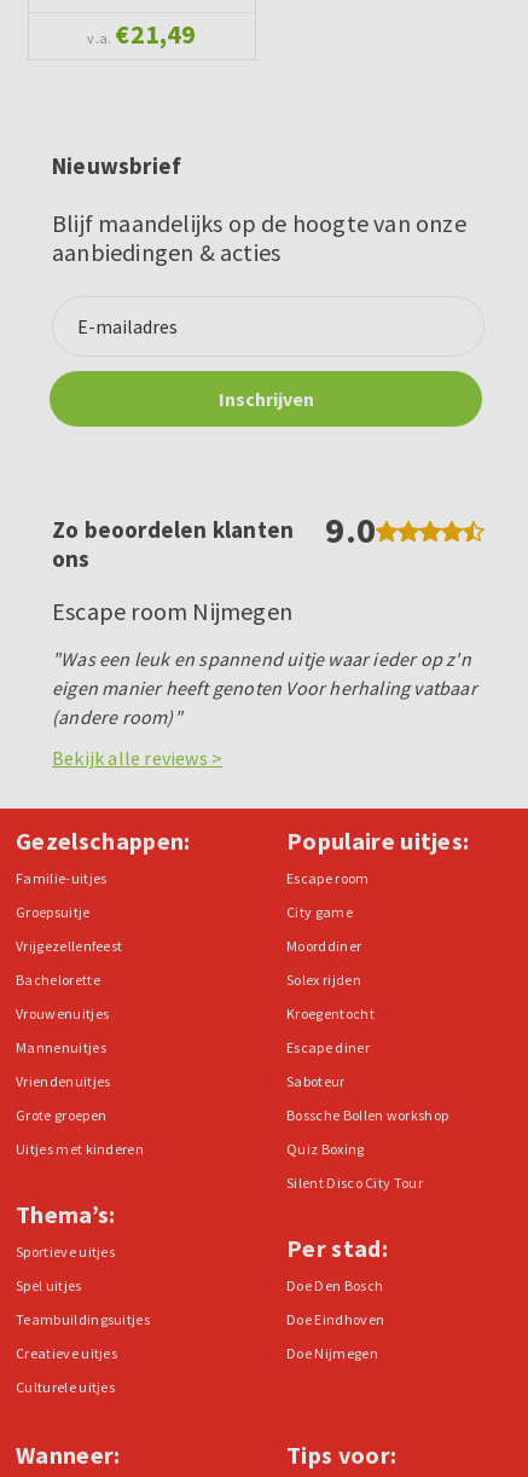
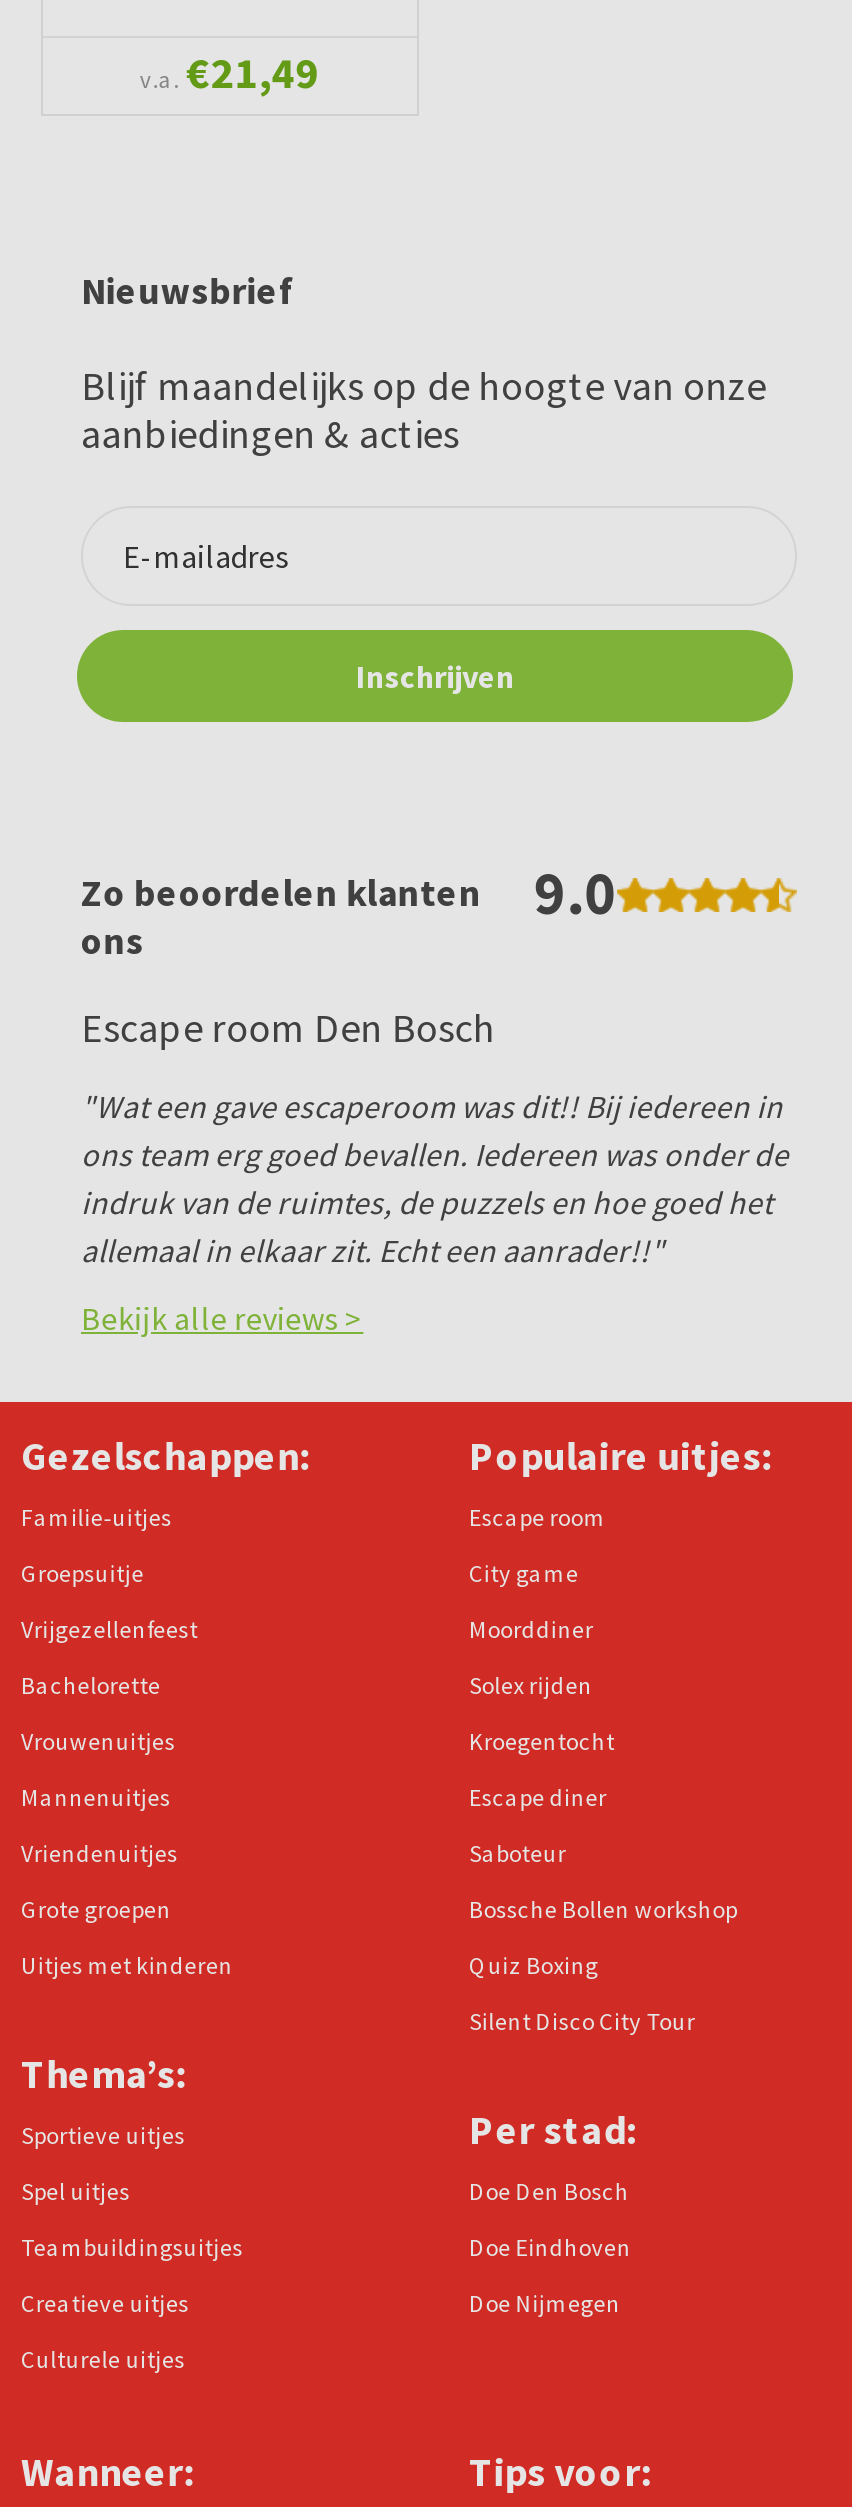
[52,596,292,626] Escape room Nijmegen -> [81,1002,495,1052] Escape room Den Bosch
[52,647,477,729] "Was een leuk en spannend uitje waar ieder op z'n | eigen manier heeft genoten Voor herhaling vatbaar | (andere room)" -> [81,1086,789,1270] "Wat een gave escaperoom was dit!! Bij iedereen in | ons team erg goed bevallen. Iedereen was onder de | indruk van de ruimtes, de puzzels en hoe goed het | allemaal in elkaar zit. Echt een aanrader!!"

